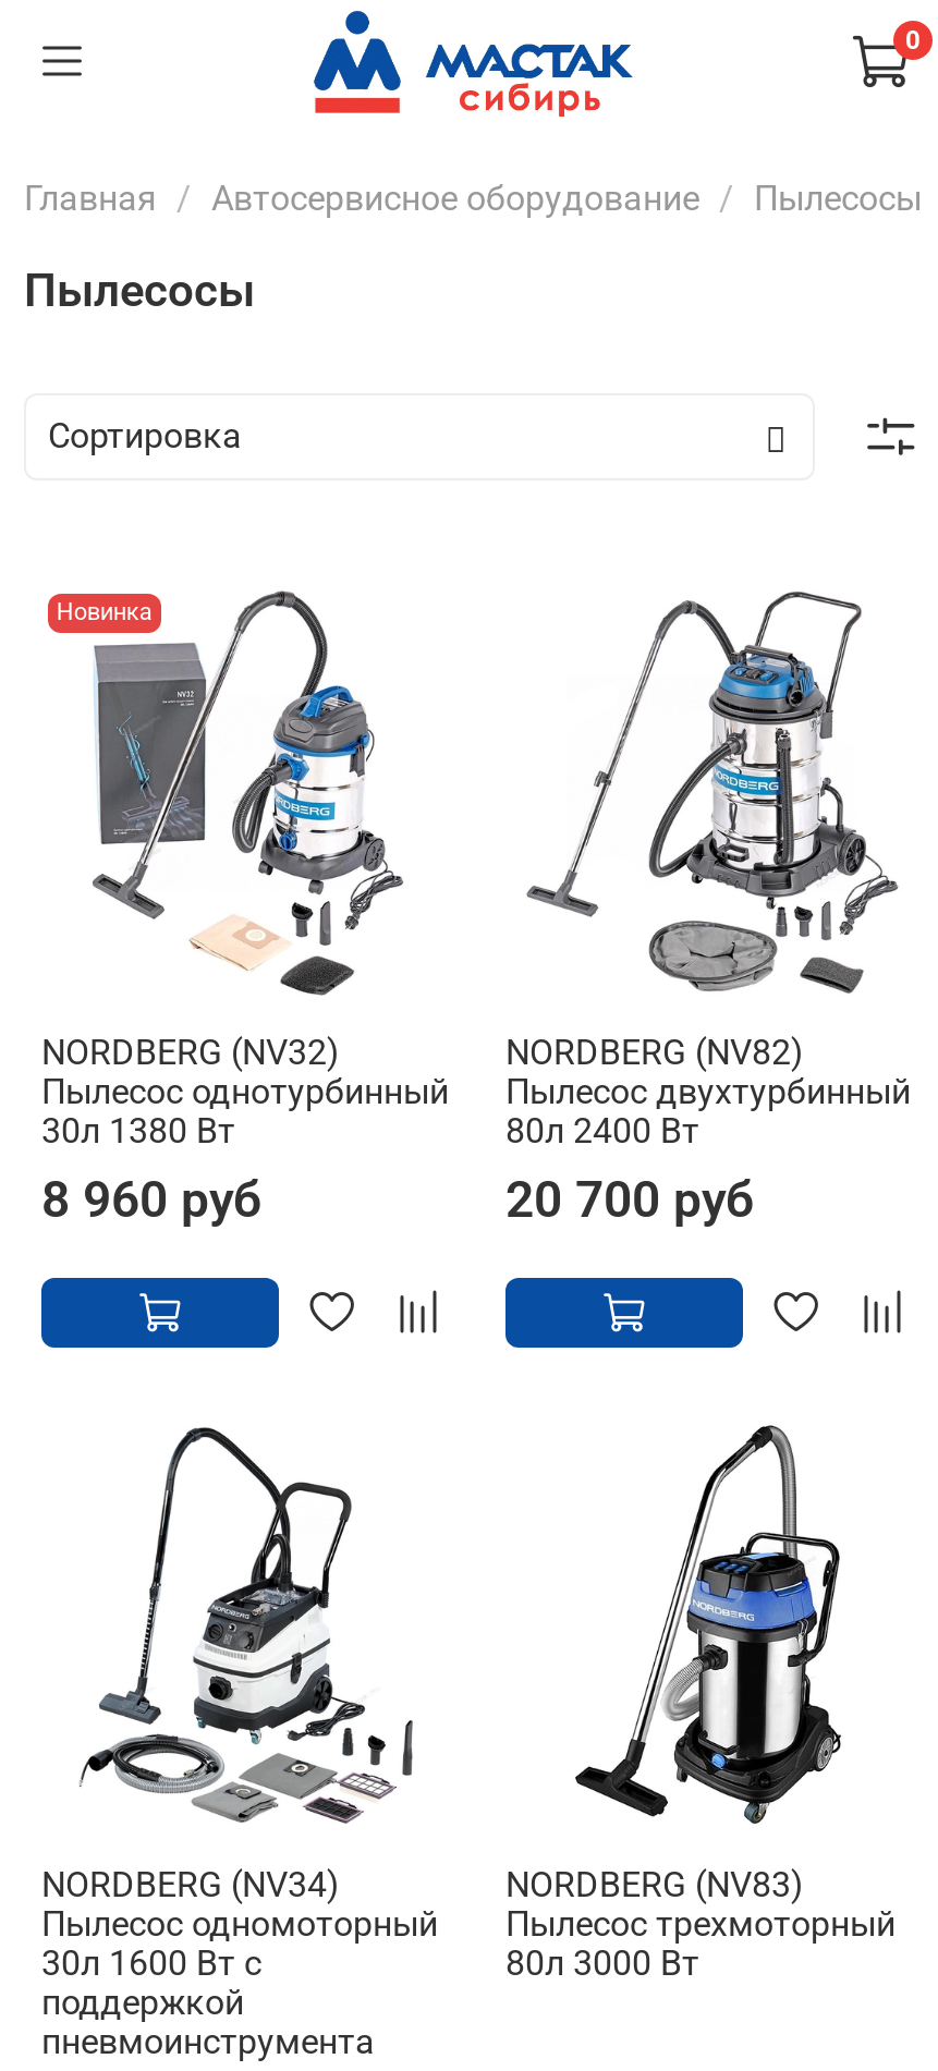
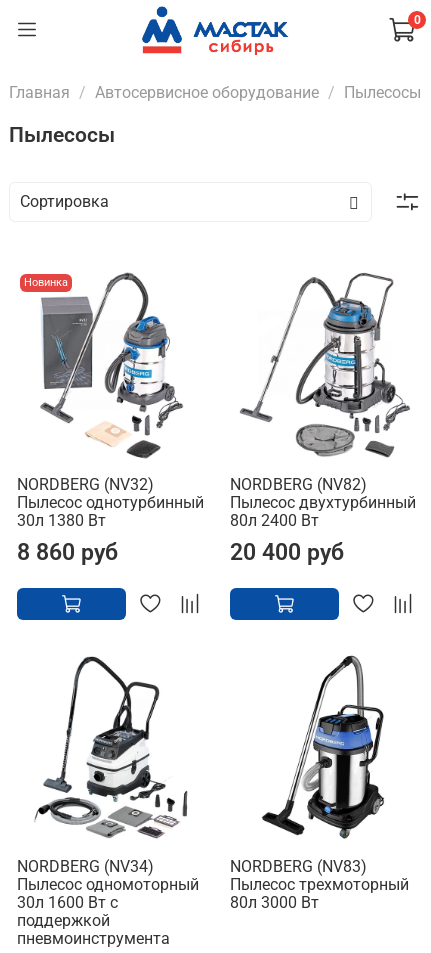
[41,1168,261,1229] 8 960 руб -> [17,537,118,565] 8 860 руб
[505,1168,754,1229] 20 700 руб -> [230,537,344,565] 20 400 руб

